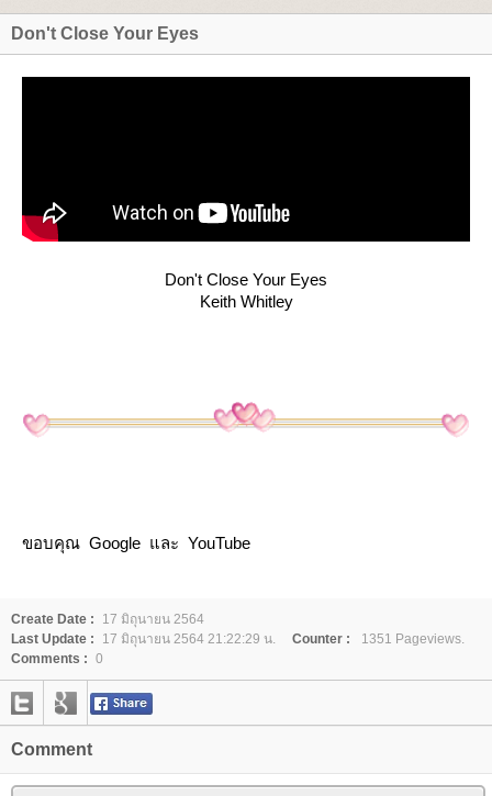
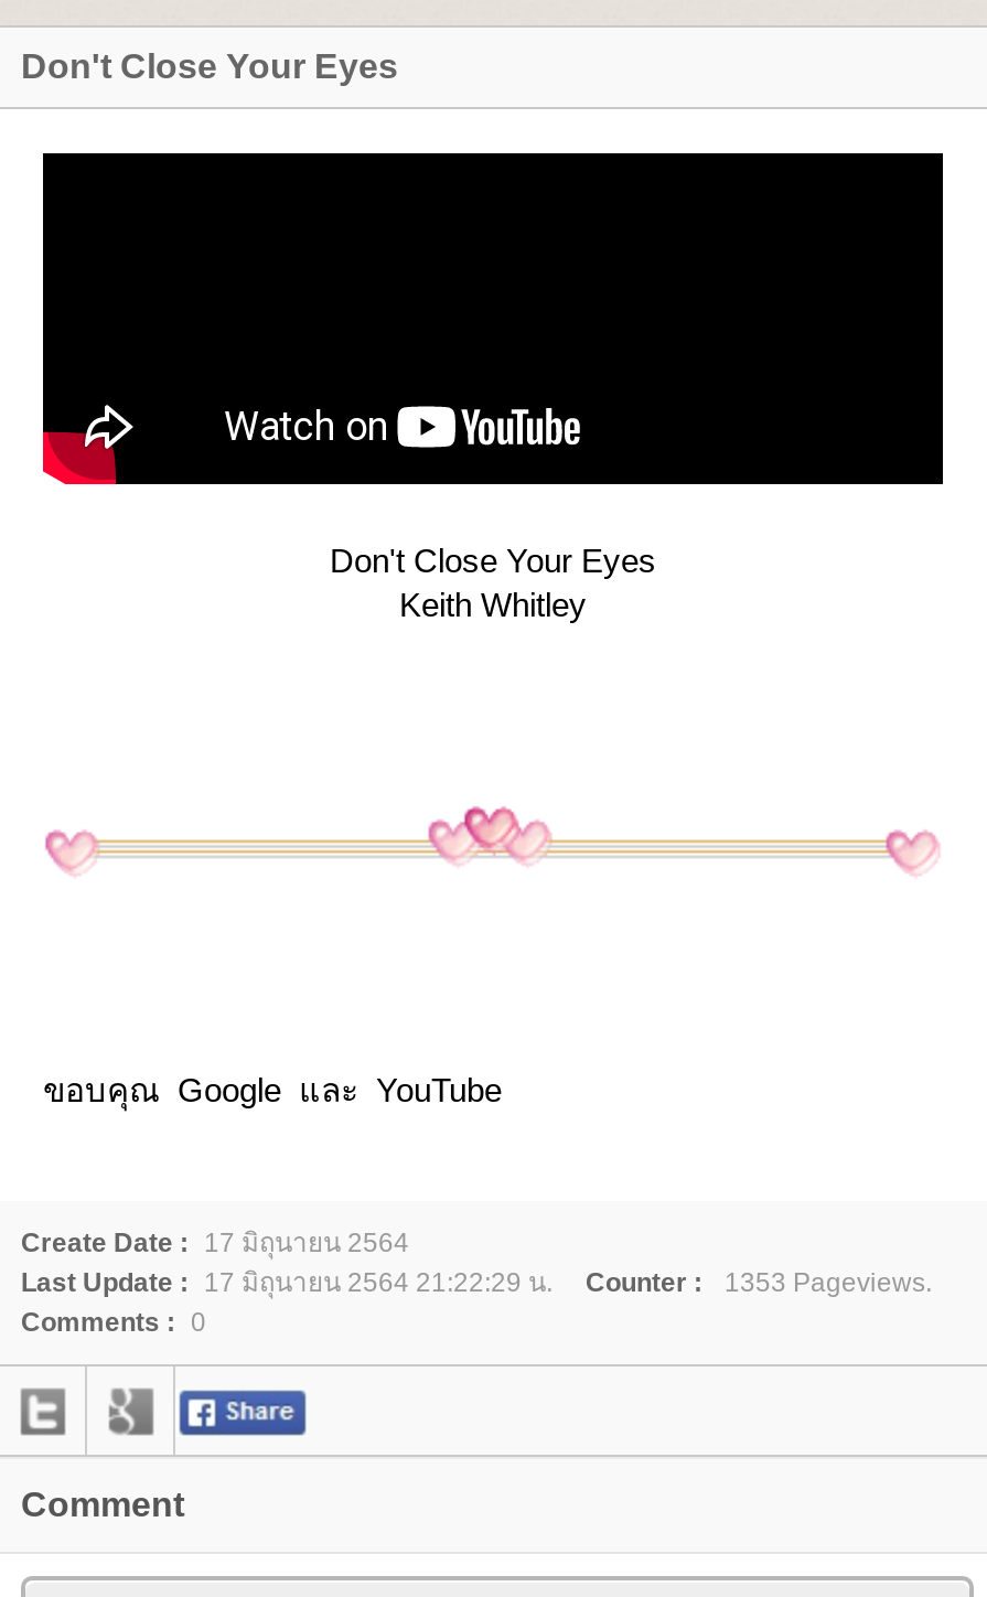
[292,631,465,647] Counter : 1351 Pageviews. -> [586,1267,932,1298] Counter : 1353 Pageviews.

